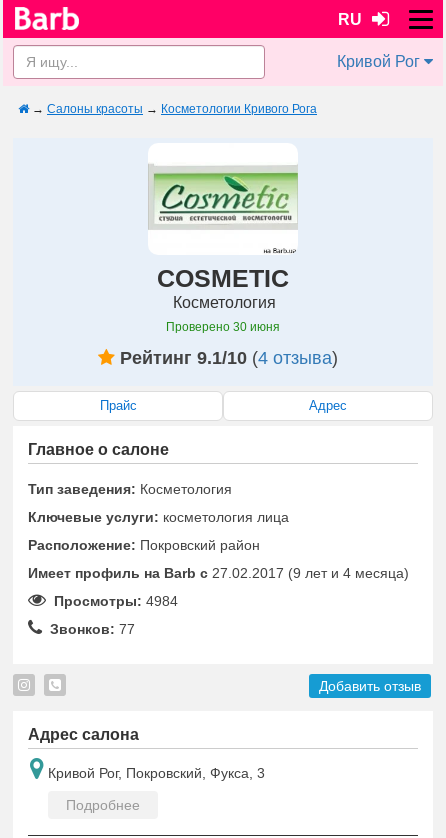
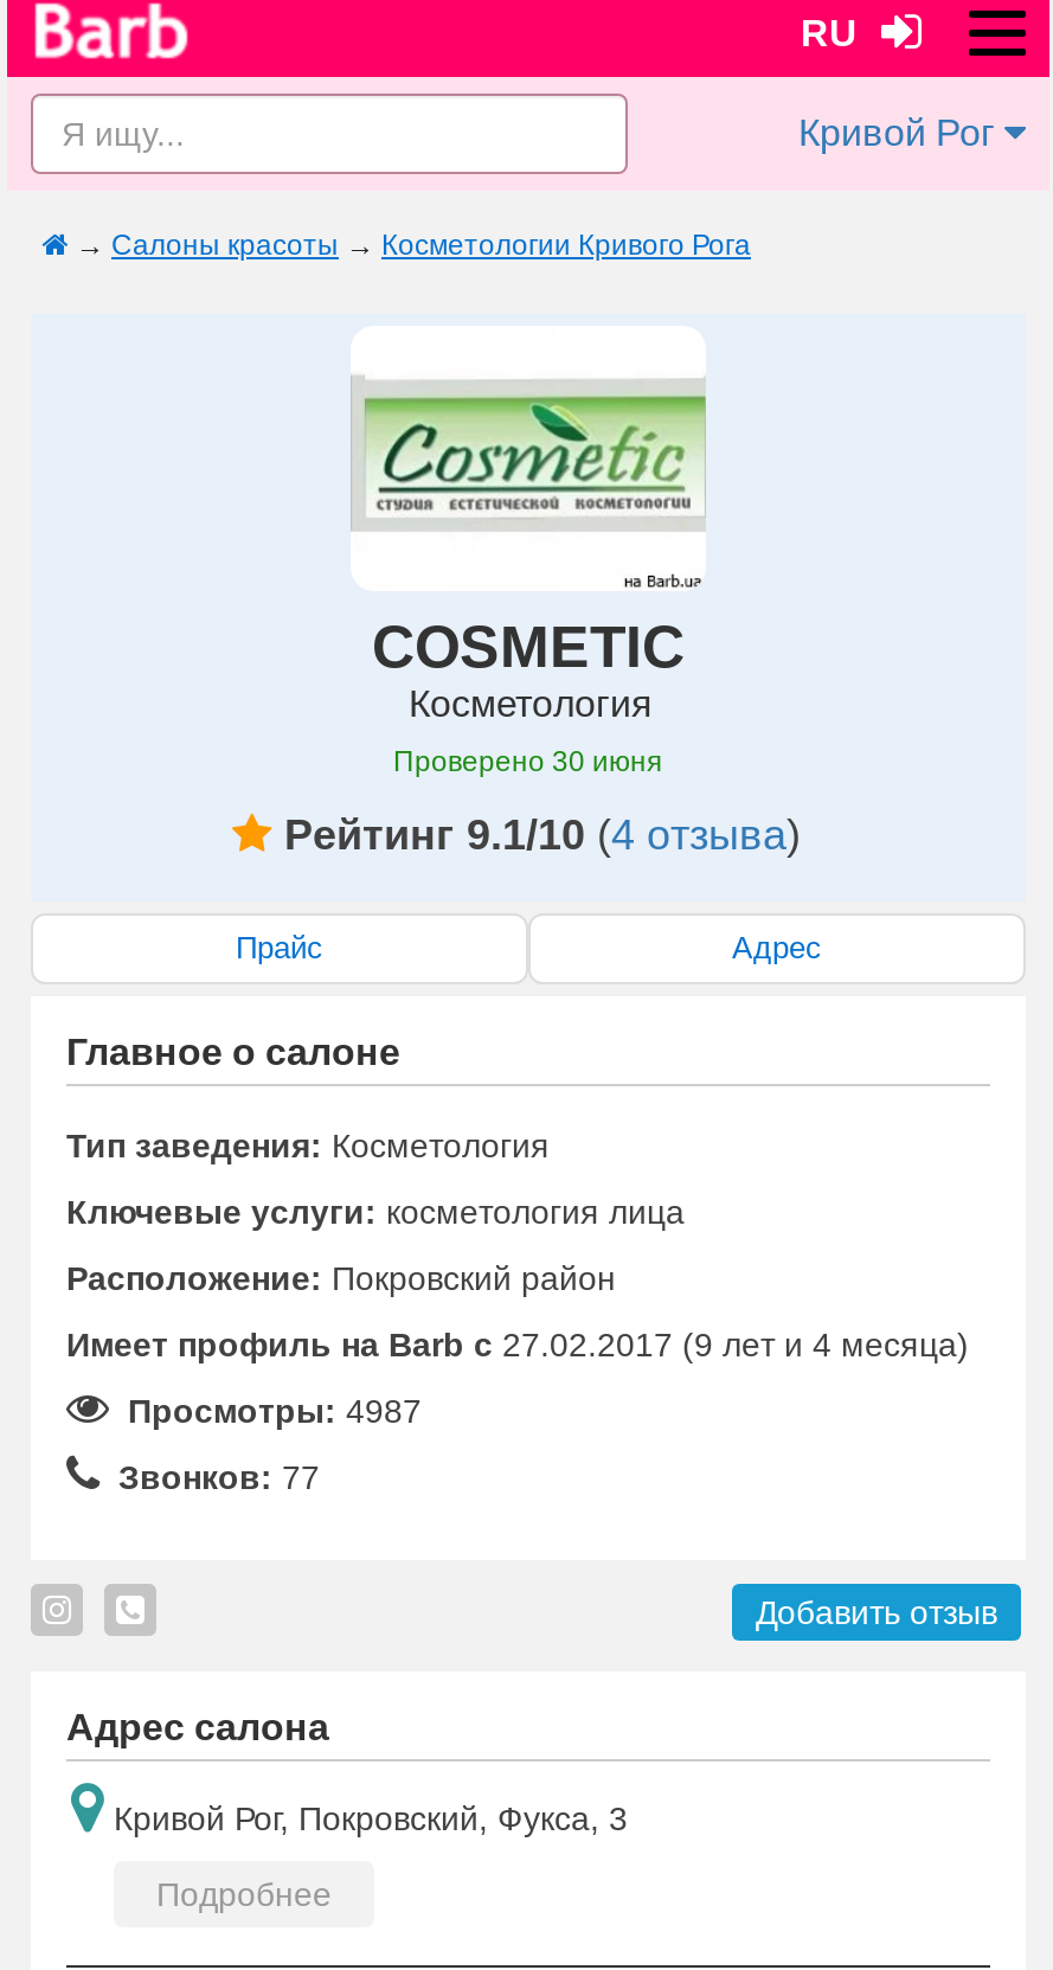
[46,593,178,609] Просмотры: 4984 -> [109,1393,422,1431] Просмотры: 4987

